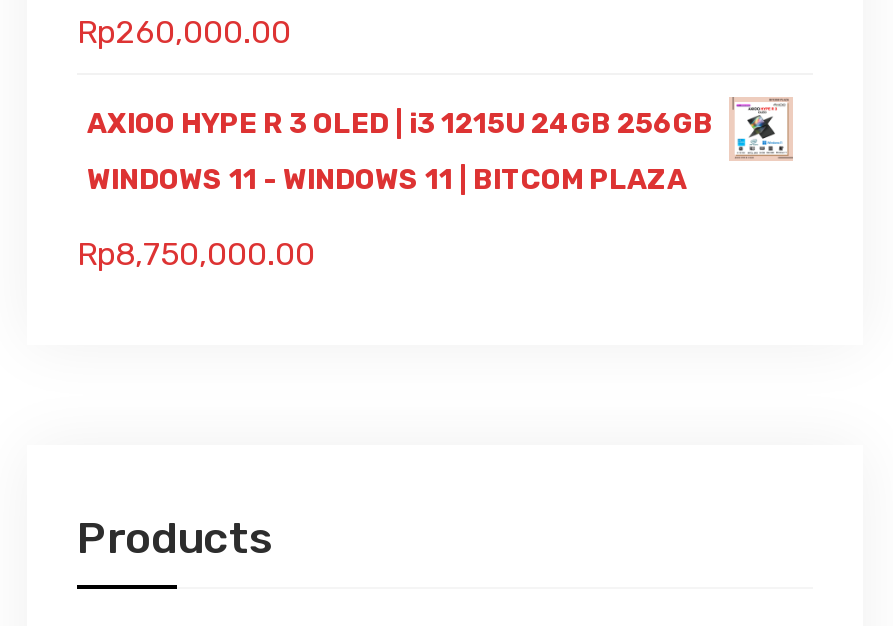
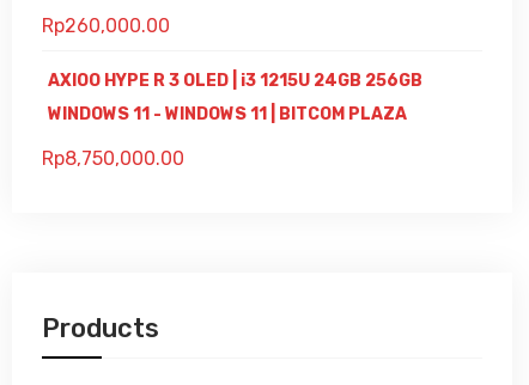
[727,95,795,163] [image] -> none

